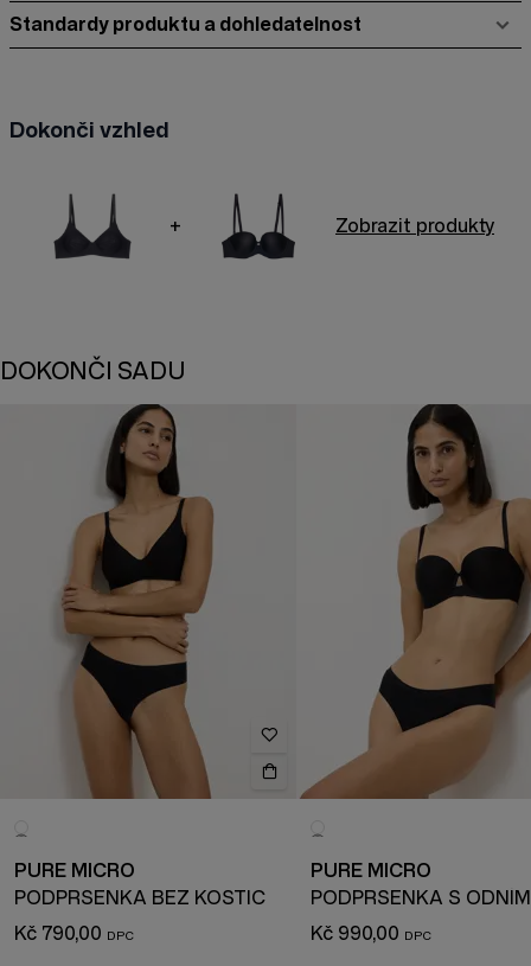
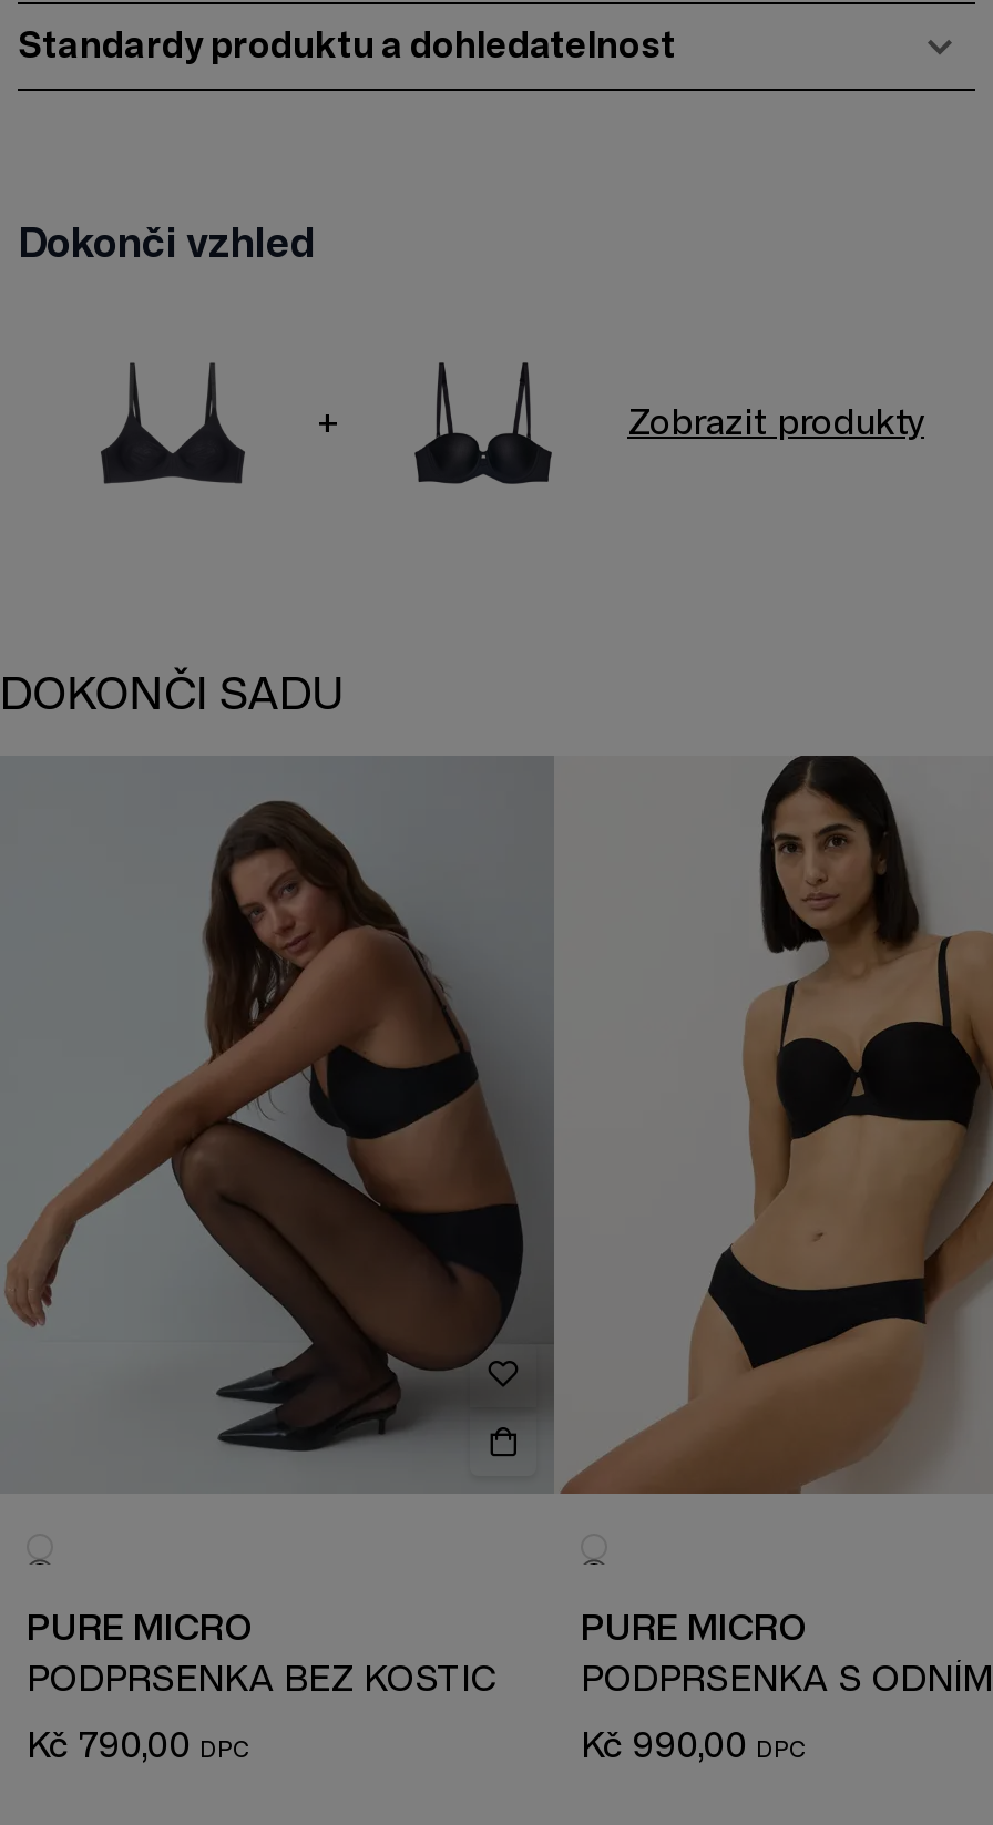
[4,403,295,800] [image] -> [7,756,554,1494] [image]

